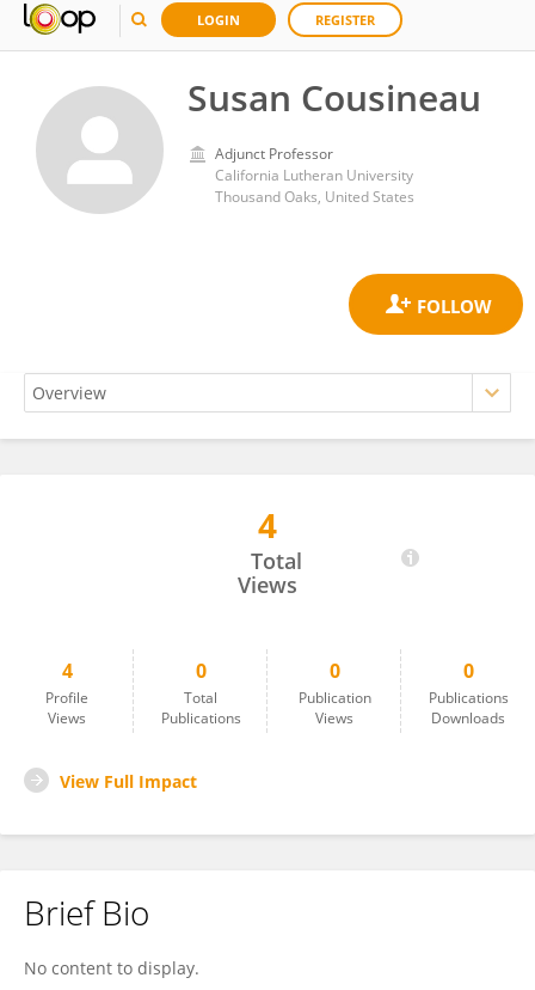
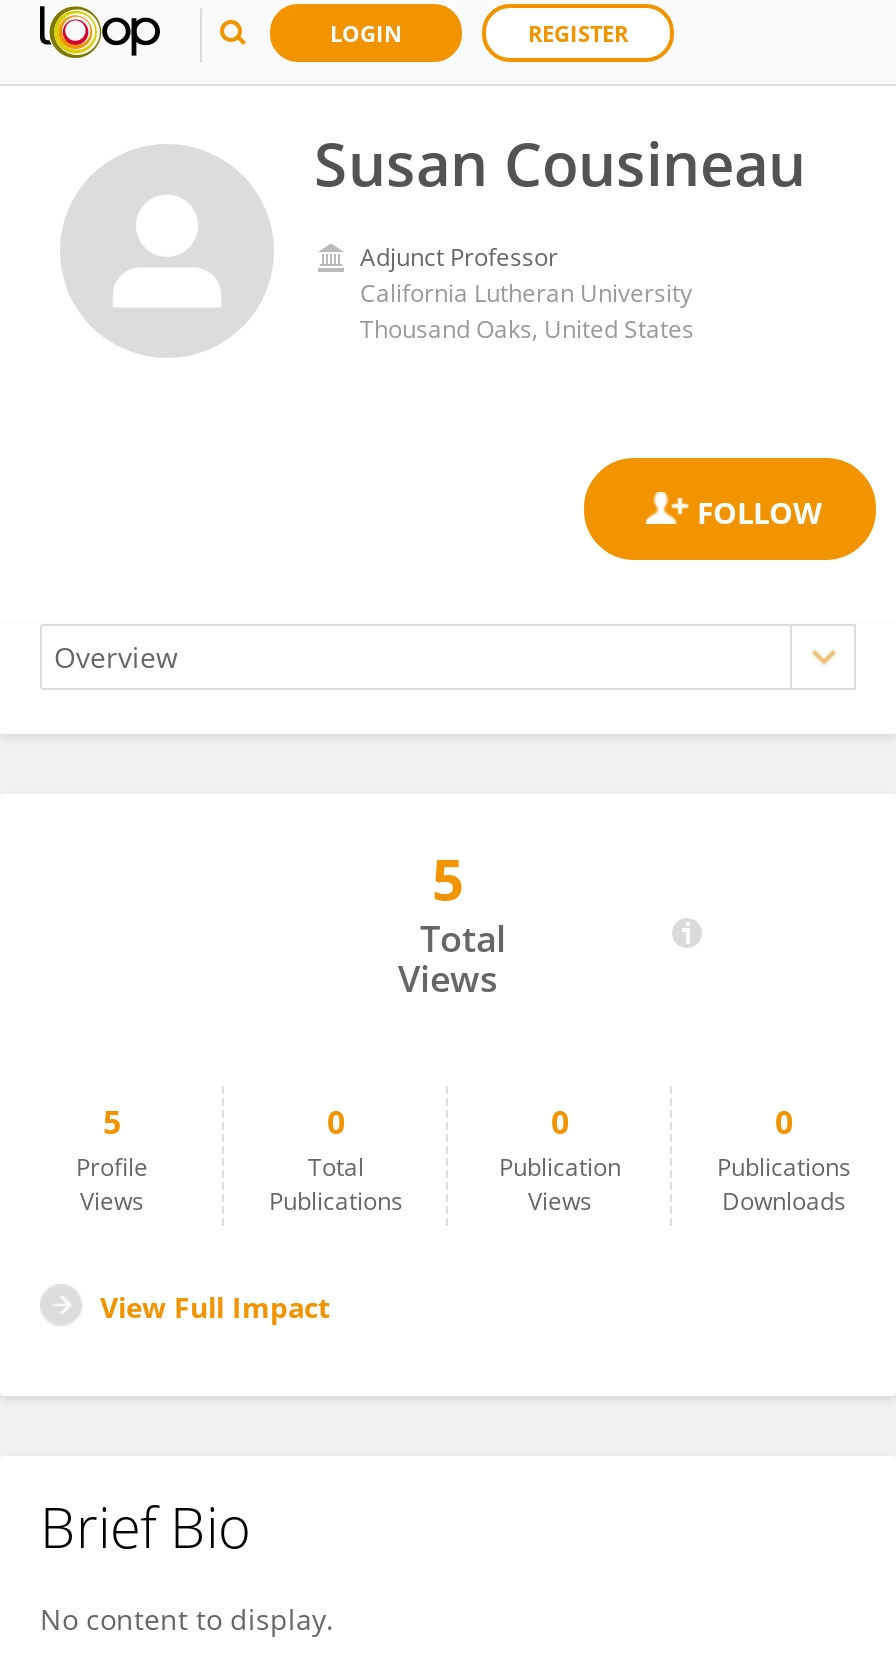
[258,502,277,548] 4 -> [432,840,464,916] 5
[62,658,72,684] 4 -> [103,1100,121,1144] 5

